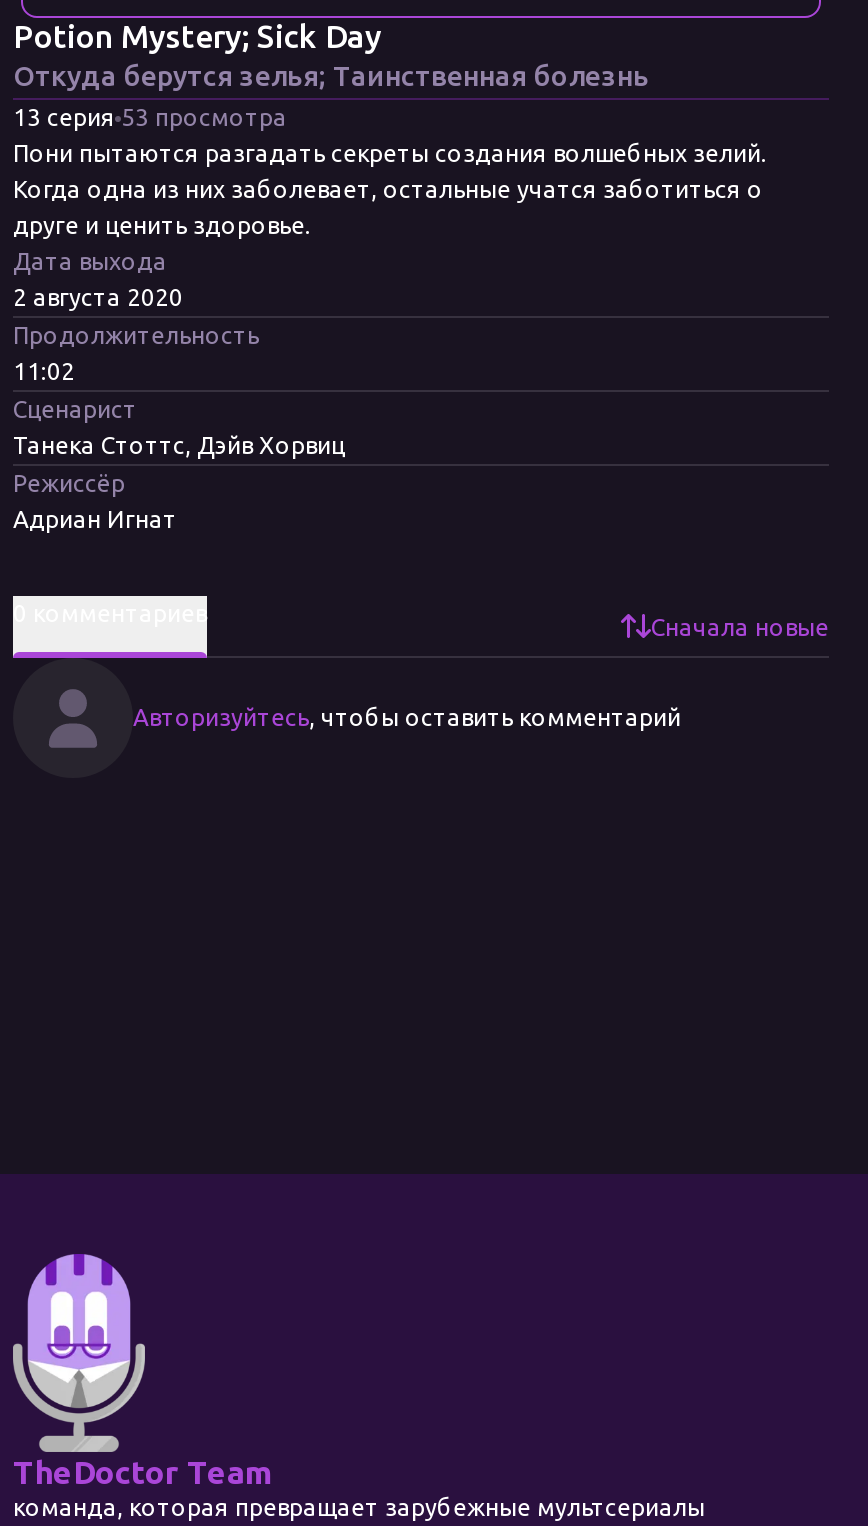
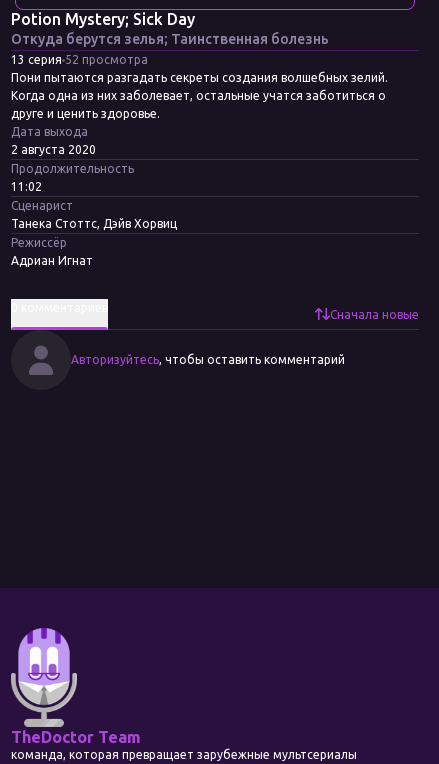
[13,103,287,129] 13 серия 53 просмотра -> [11,53,148,66] 13 серия 52 просмотра

